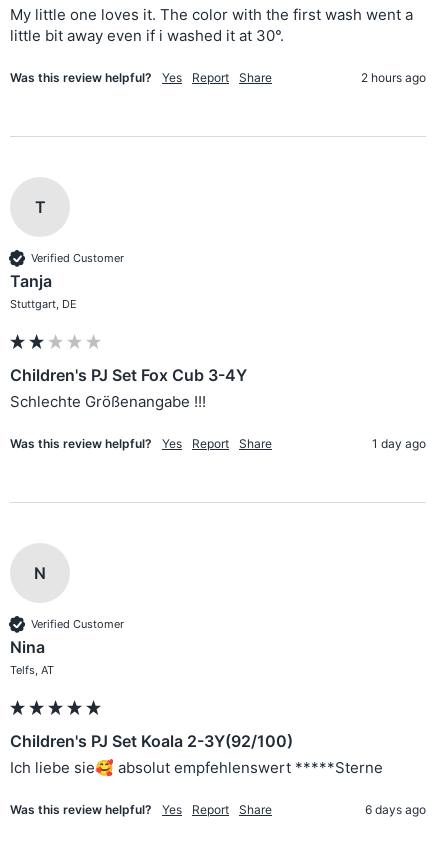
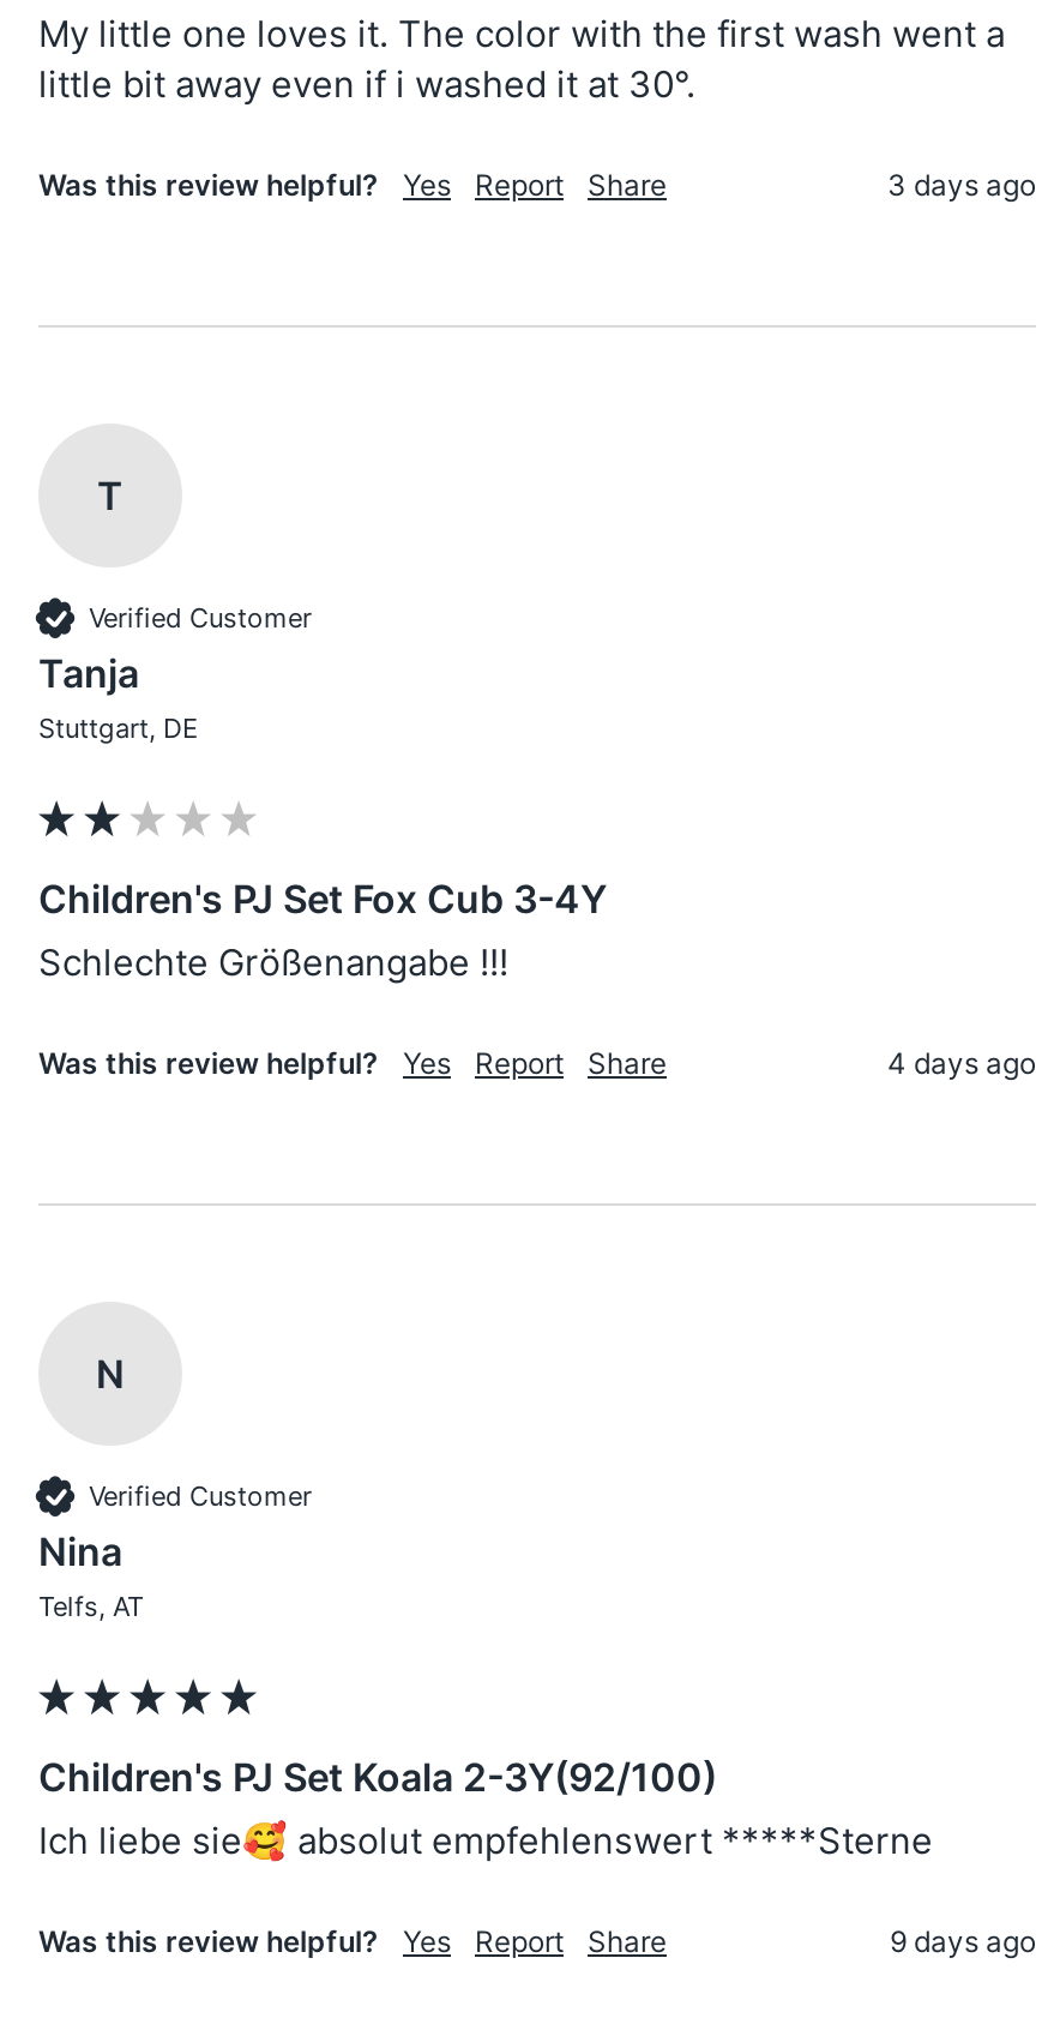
[361,70,426,85] 2 hours ago -> [887,167,1036,203] 3 days ago
[372,436,426,451] 1 day ago -> [887,1045,1036,1081] 4 days ago
[365,802,426,817] 6 days ago -> [890,1923,1036,1959] 9 days ago

